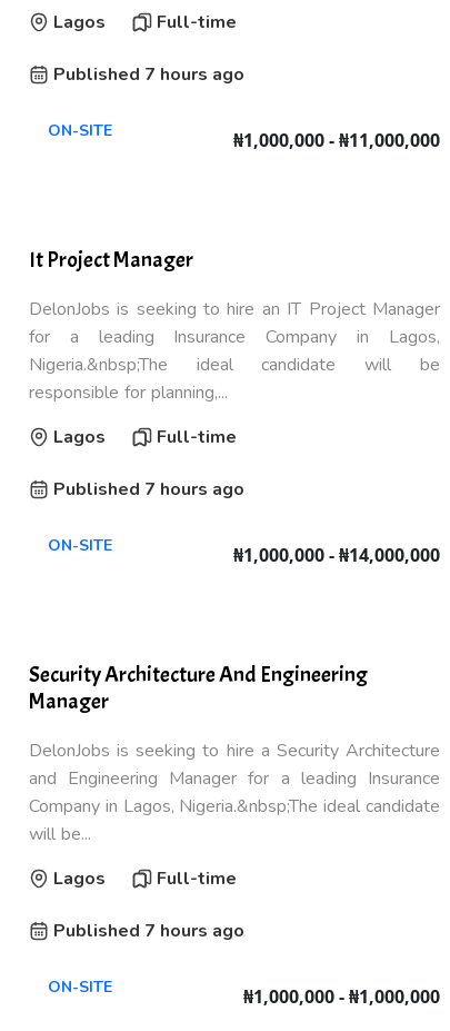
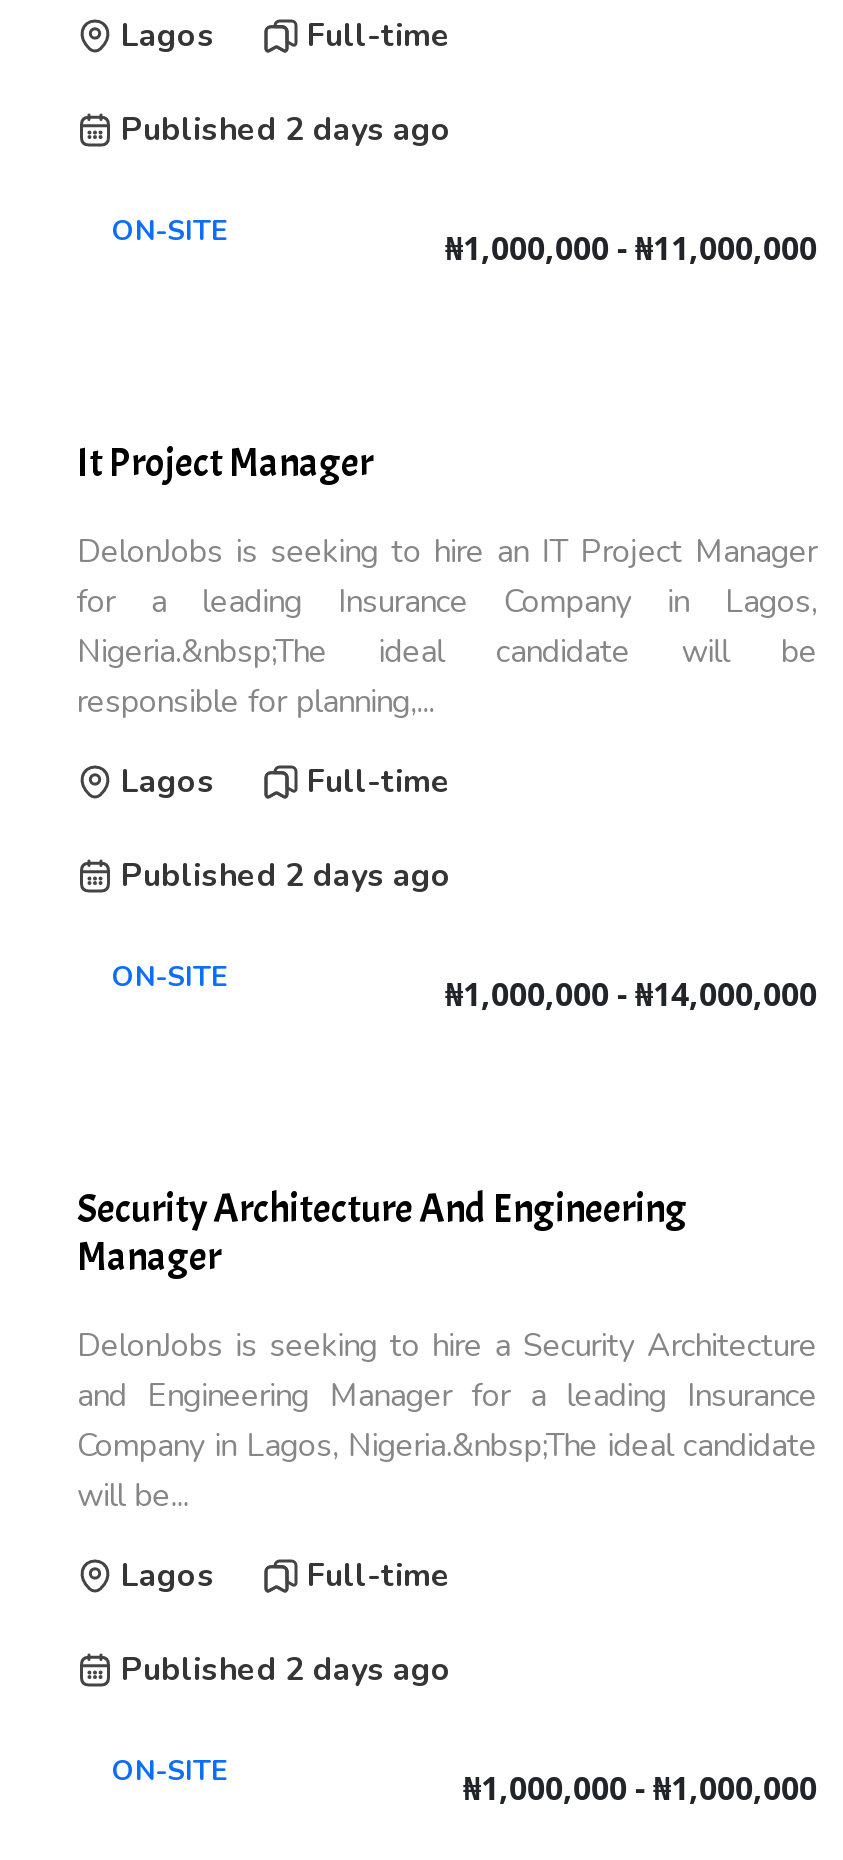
[53,62,244,87] Published 7 hours ago -> [121,108,451,152] Published 2 days ago
[53,477,244,502] Published 7 hours ago -> [121,854,451,898] Published 2 days ago
[53,919,244,943] Published 7 hours ago -> [121,1648,451,1692] Published 2 days ago

